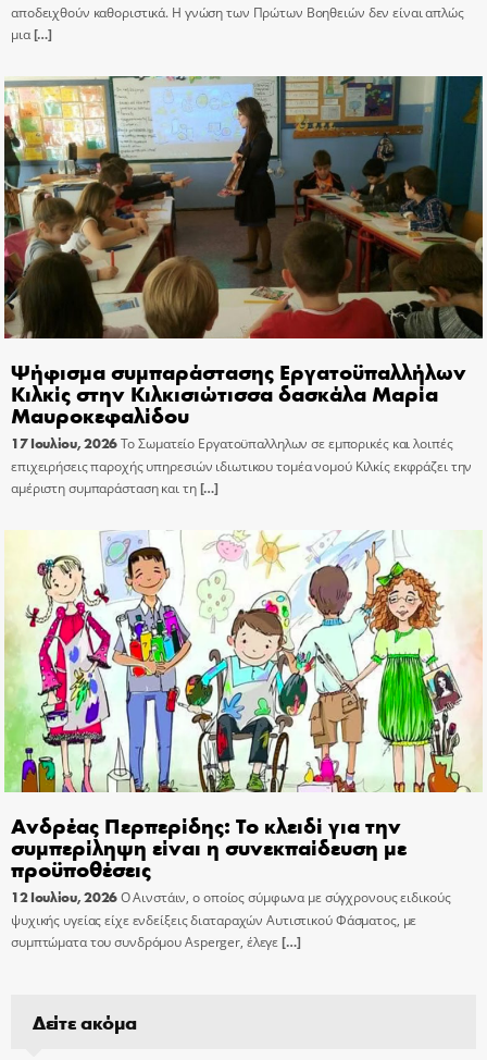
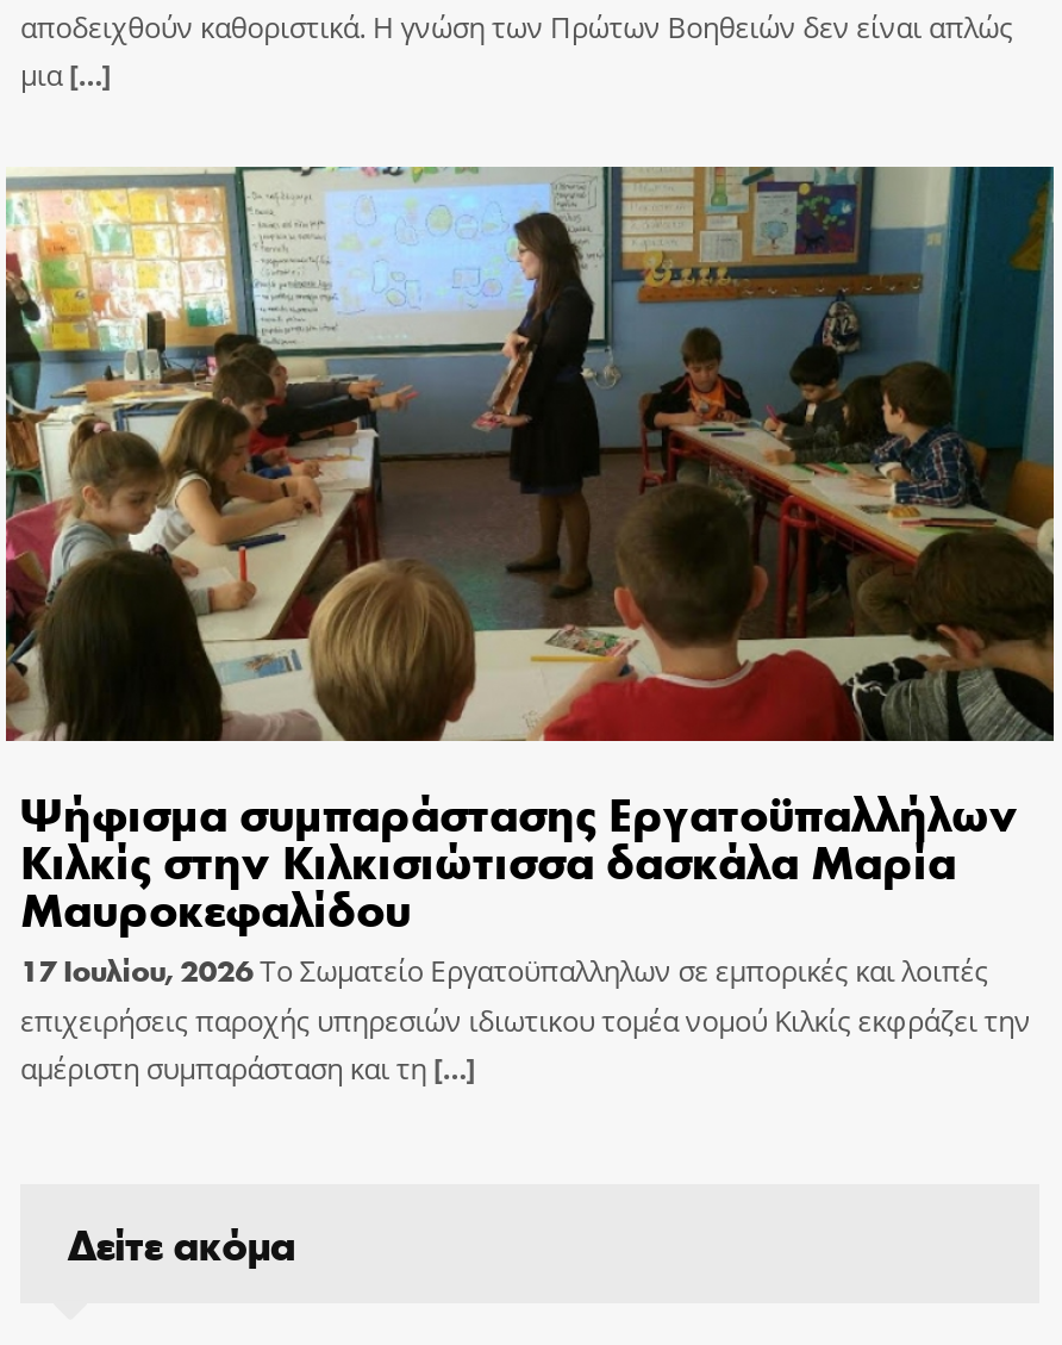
[4,531,483,951] [image] | Ανδρέας Περπερίδης: Το κλειδί για την | συμπερίληψη είναι η συνεκπαίδευση με | προϋποθέσεις | 12 Ιουλίου, 2026 Ο Αινστάιν, ο οποίος σύμφωνα με σύγχρονους ειδικούς | ψυχικής υγείας είχε ενδείξεις διαταραχών Αυτιστικού Φάσματος, με | συμπτώματα του συνδρόμου Asperger, έλεγε […] -> none

